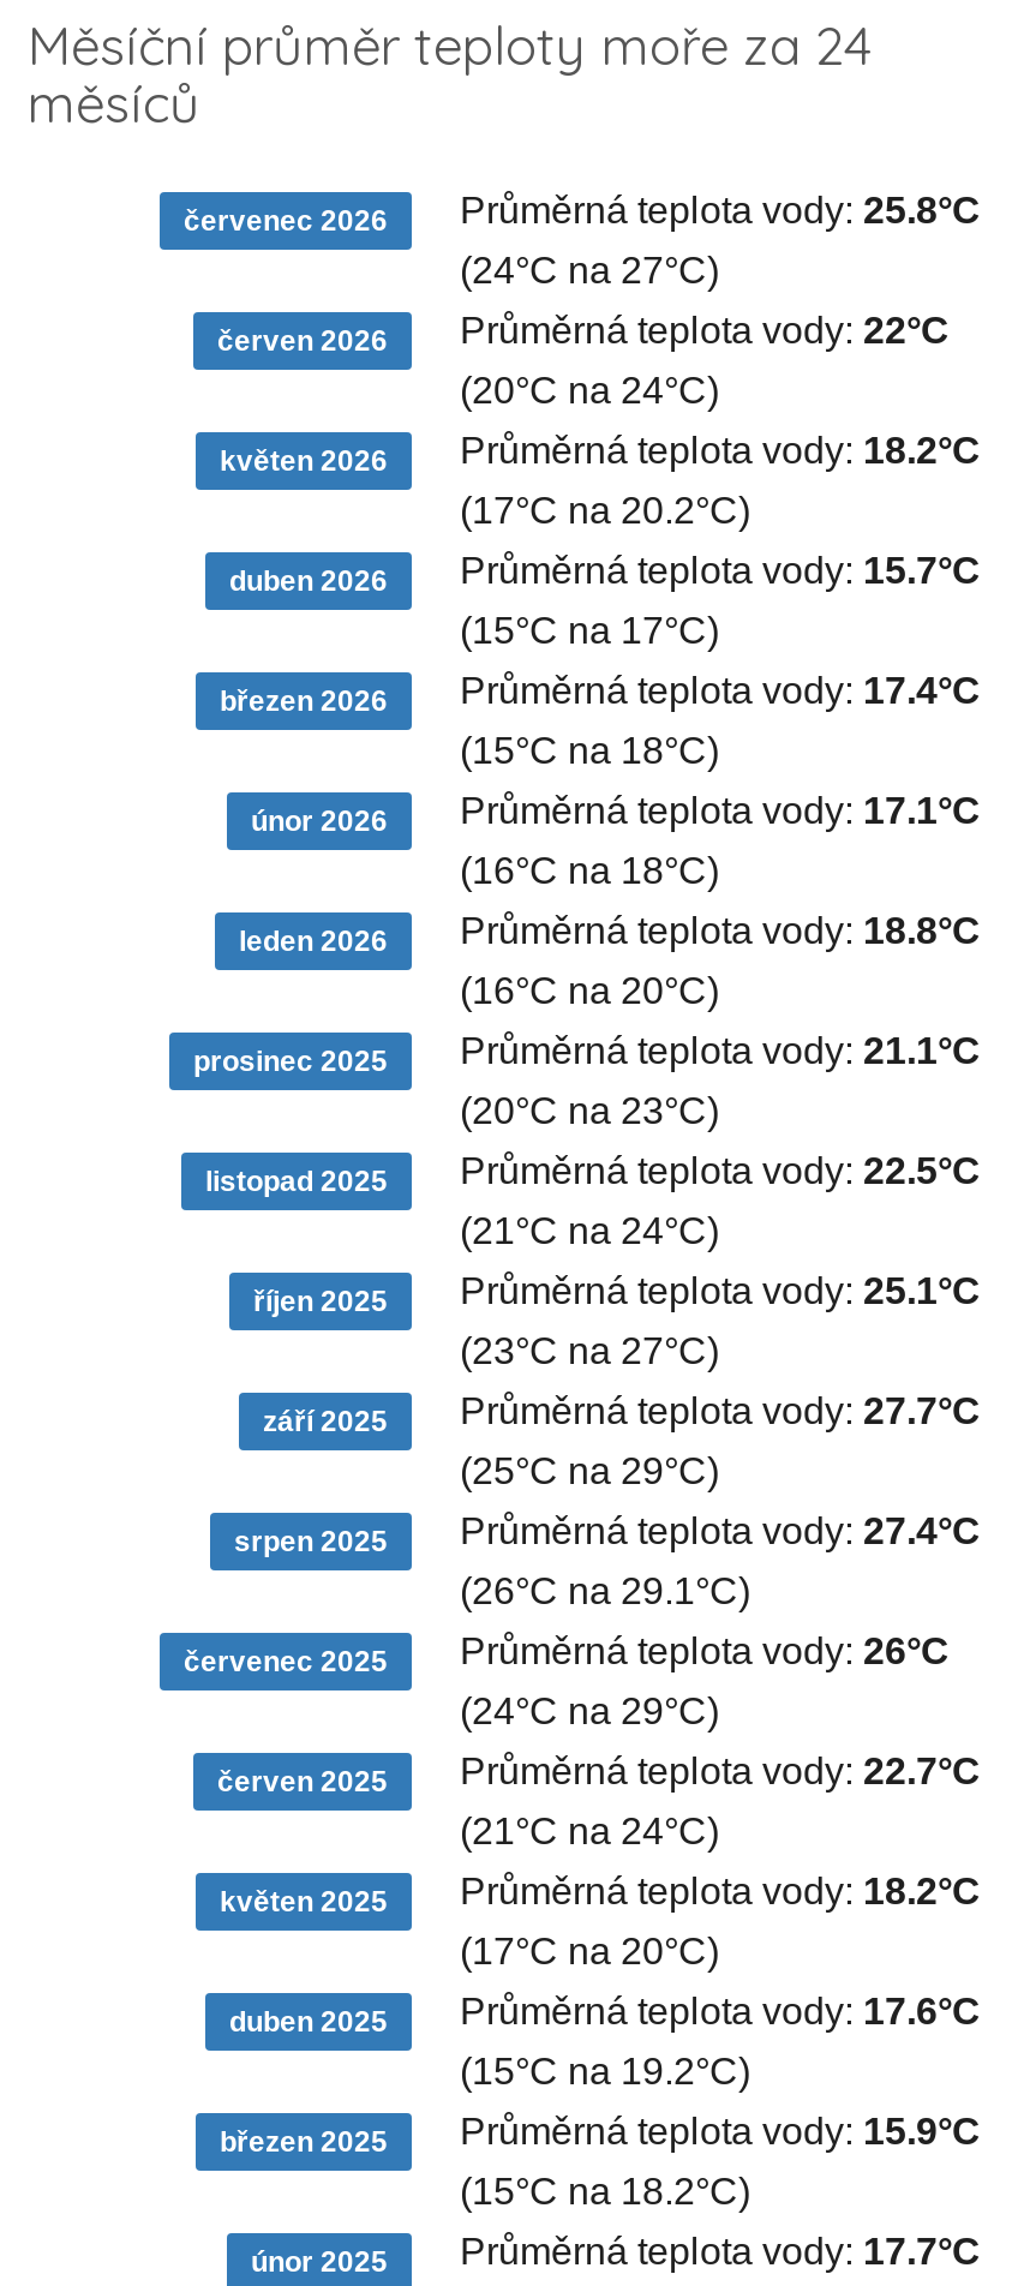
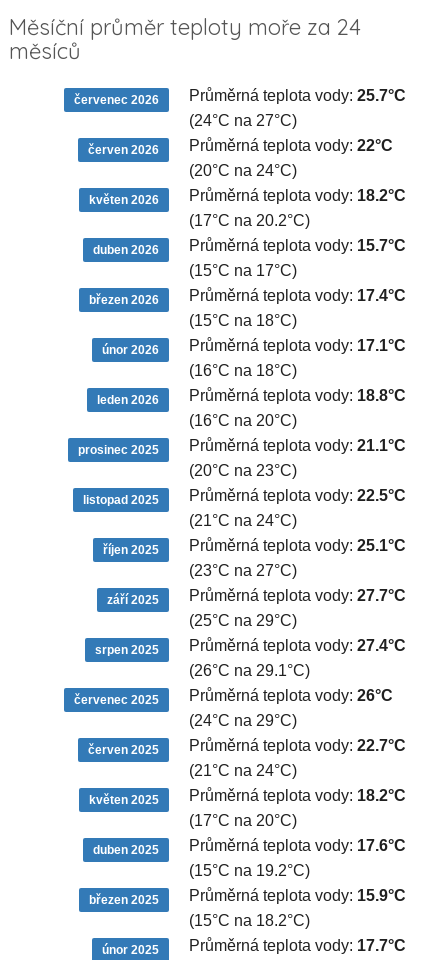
[460,190,981,231] Průměrná teplota vody: 25.8°C -> [189,87,406,104] Průměrná teplota vody: 25.7°C

